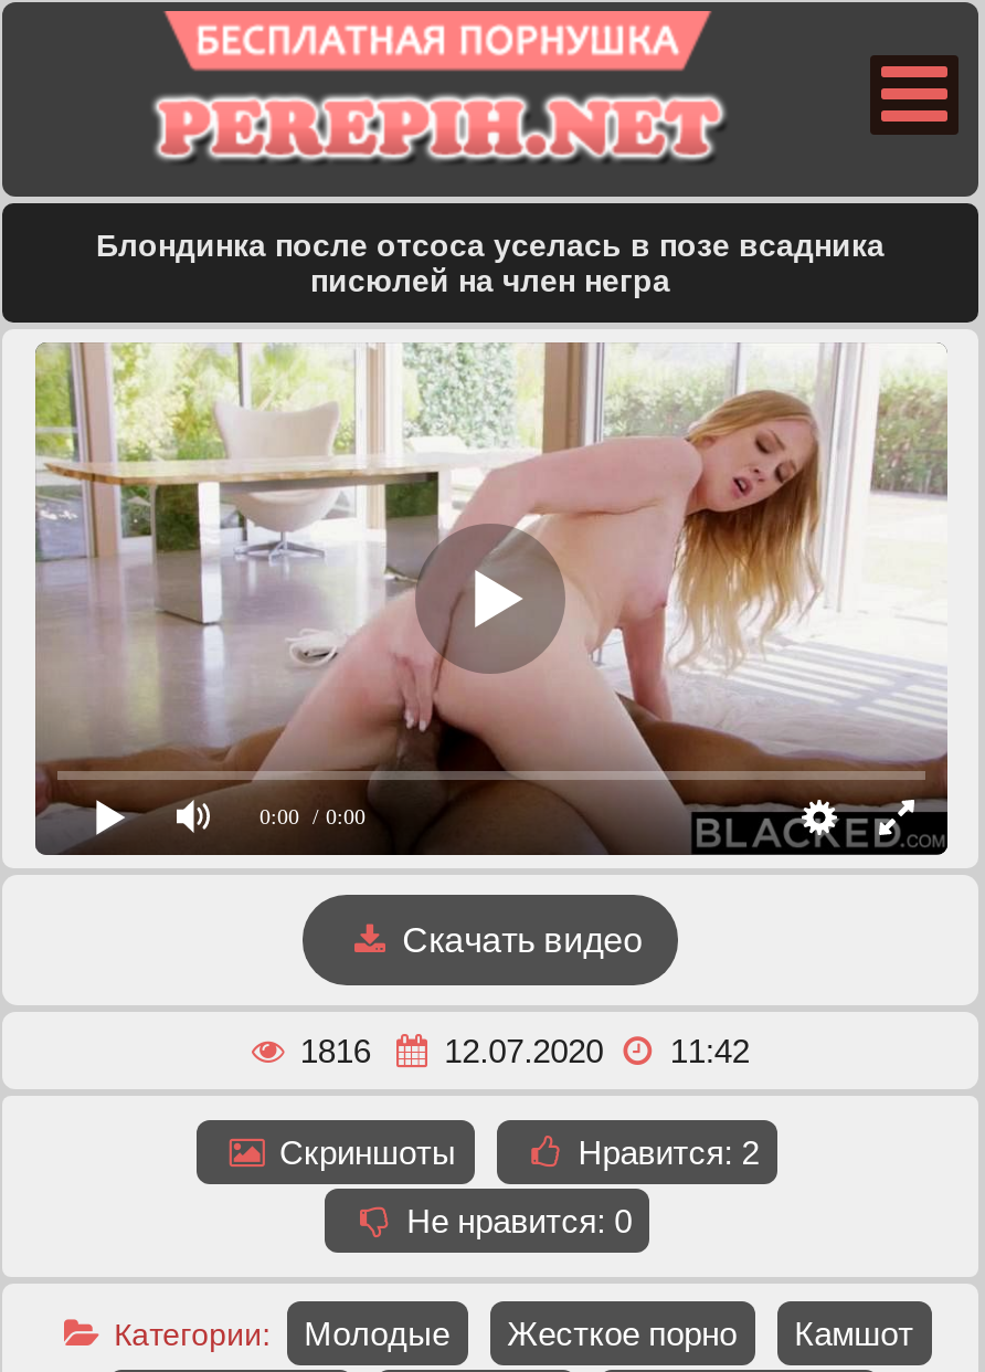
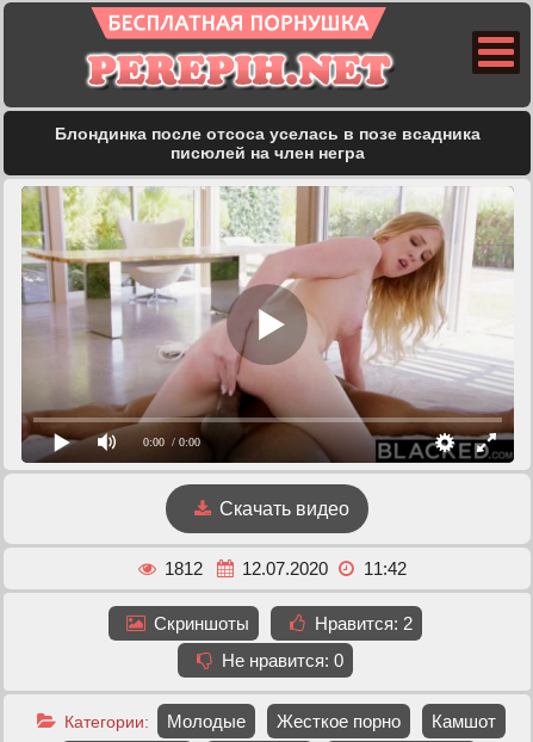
[291,1032,750,1070] 1816 12.07.2020 11:42 -> [160,559,407,579] 1812 12.07.2020 11:42

